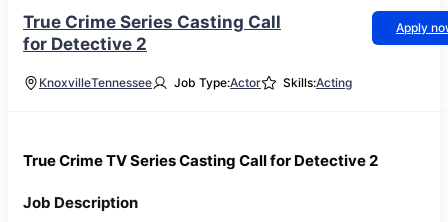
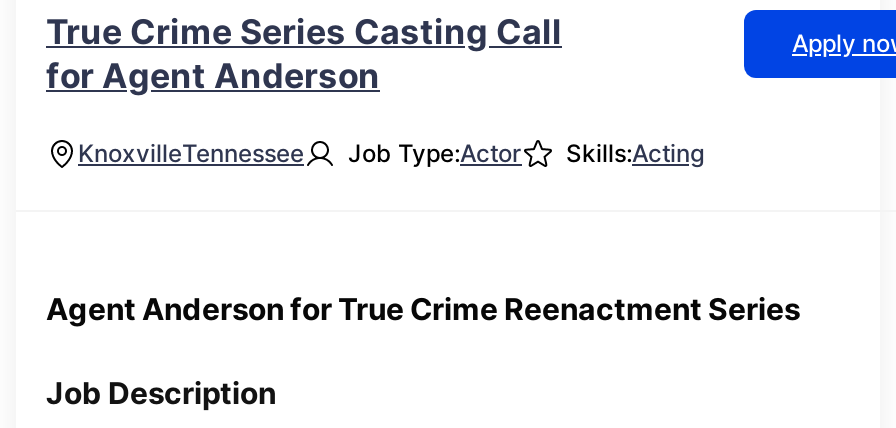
[23,34,147,54] for Detective 2 -> [46,56,380,96] for Agent Anderson
[23,151,378,170] True Crime TV Series Casting Call for Detective 2 -> [46,290,800,328] Agent Anderson for True Crime Reenactment Series

